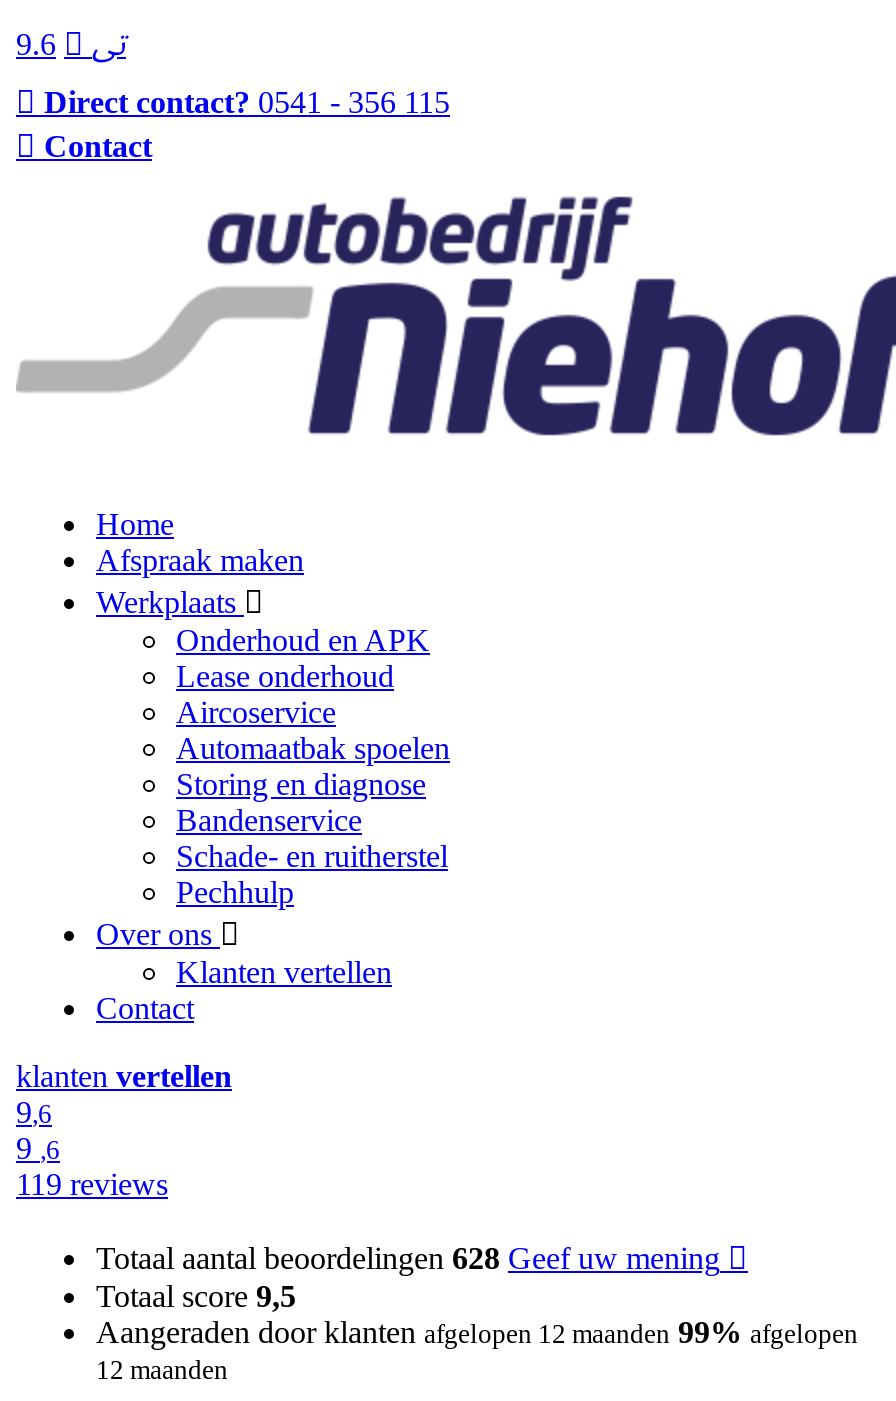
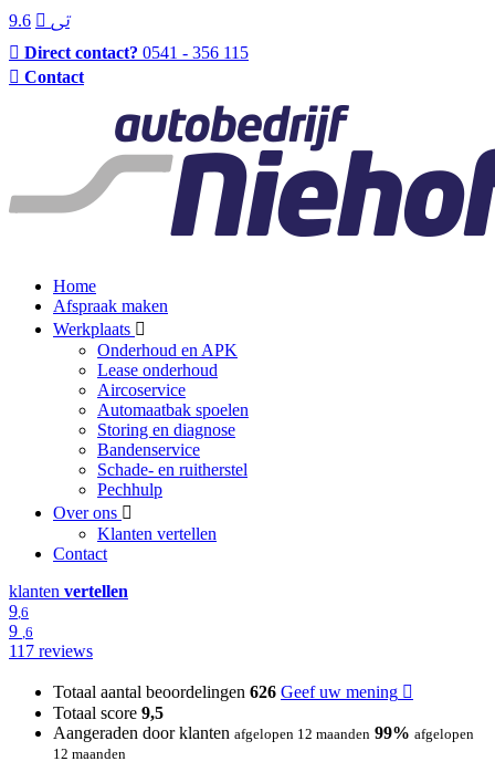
[16,1167,168,1201] 119 reviews -> [9,641,93,660] 117 reviews
[96,1241,720,1275] Totaal aantal beoordelingen 628 Geef uw mening -> [53,682,398,701] Totaal aantal beoordelingen 626 Geef uw mening

